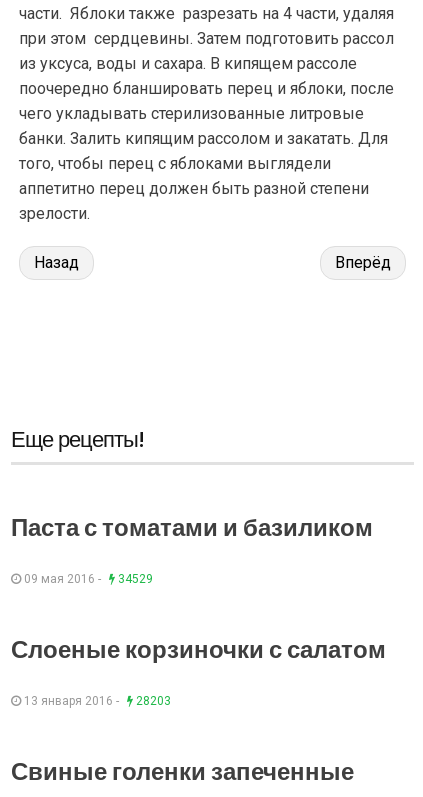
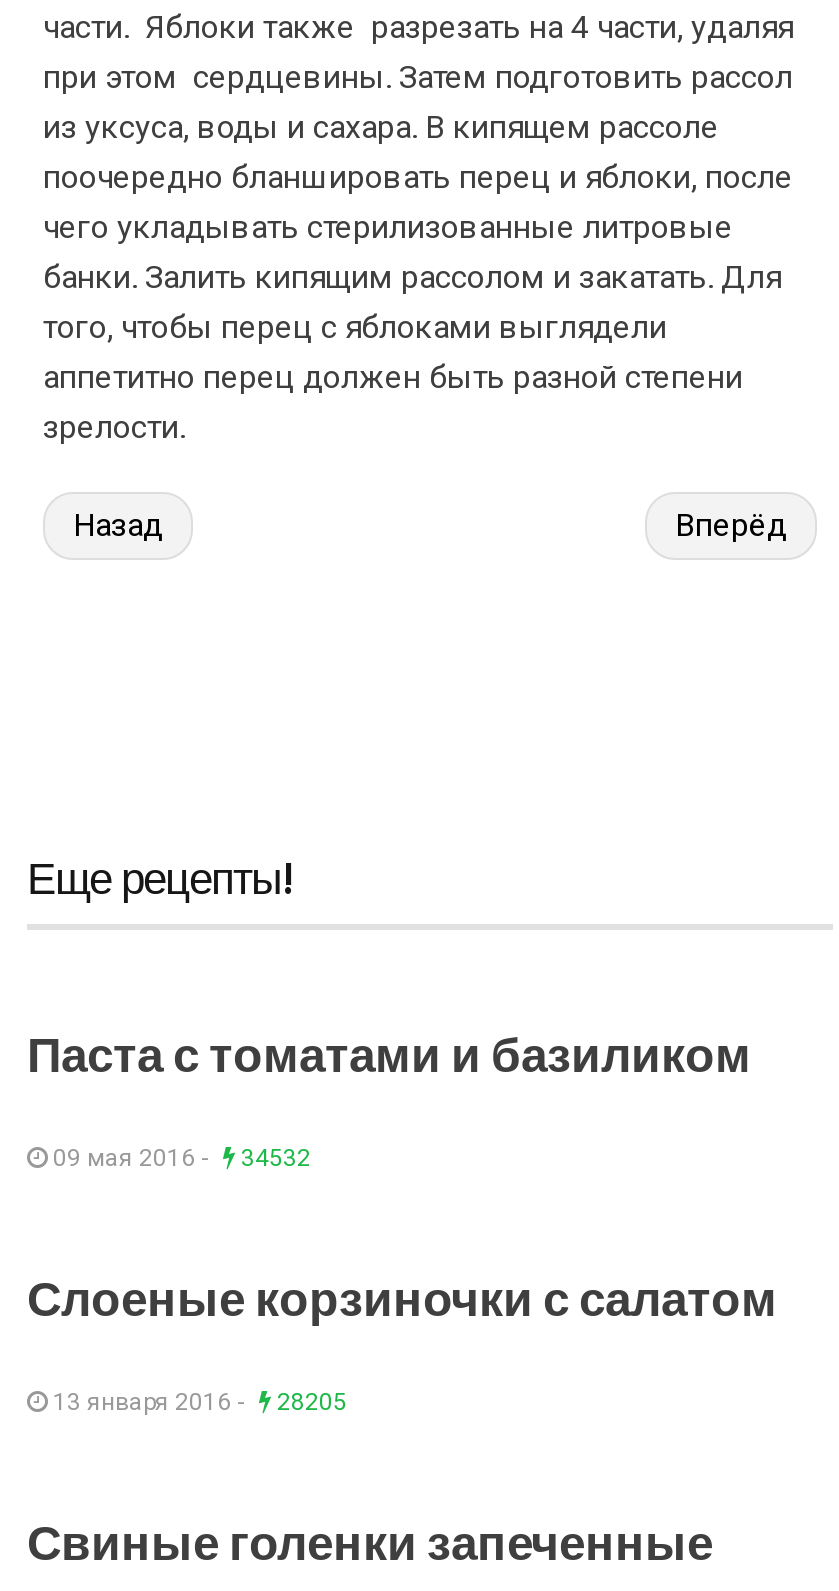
[21,572,153,586] 09 мая 2016 - 34529 -> [47,1144,311,1172] 09 мая 2016 - 34532
[21,694,171,708] 13 января 2016 - 28203 -> [47,1388,347,1416] 13 января 2016 - 28205

